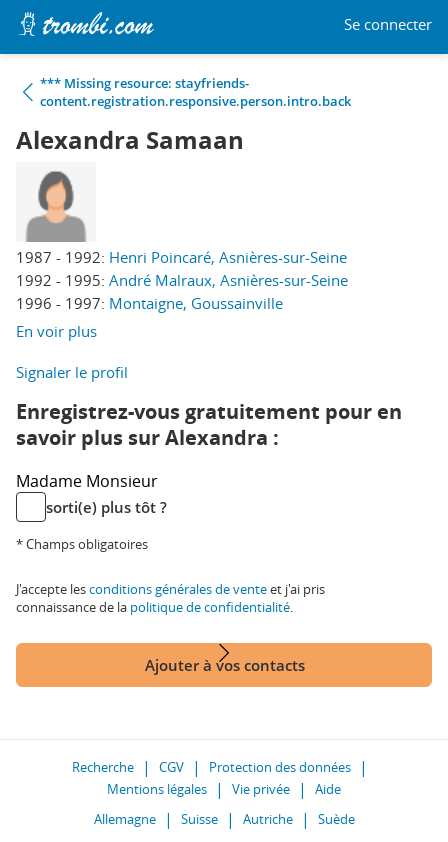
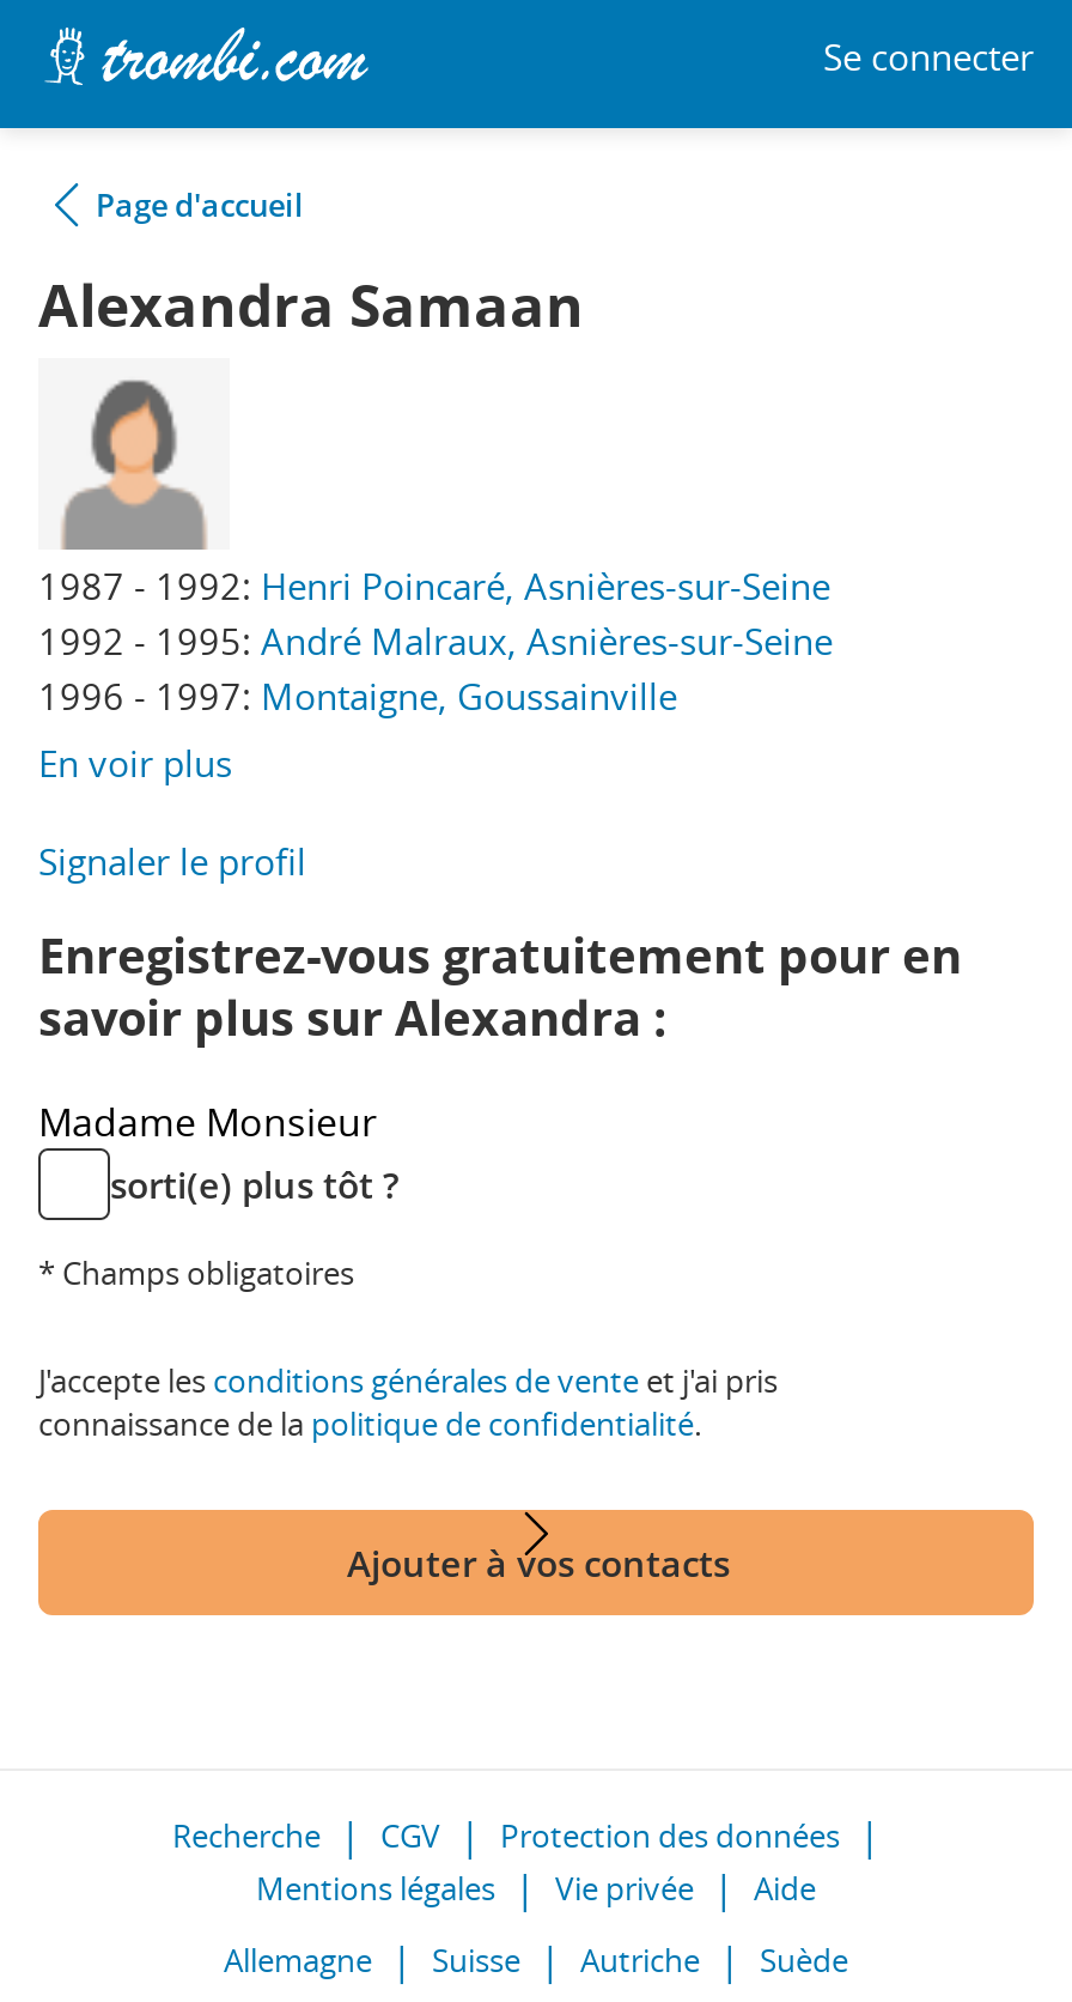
[40,74,351,110] *** Missing resource: stayfriends- | content.registration.responsive.person.intro.back -> [96,183,304,226] Page d'accueil

